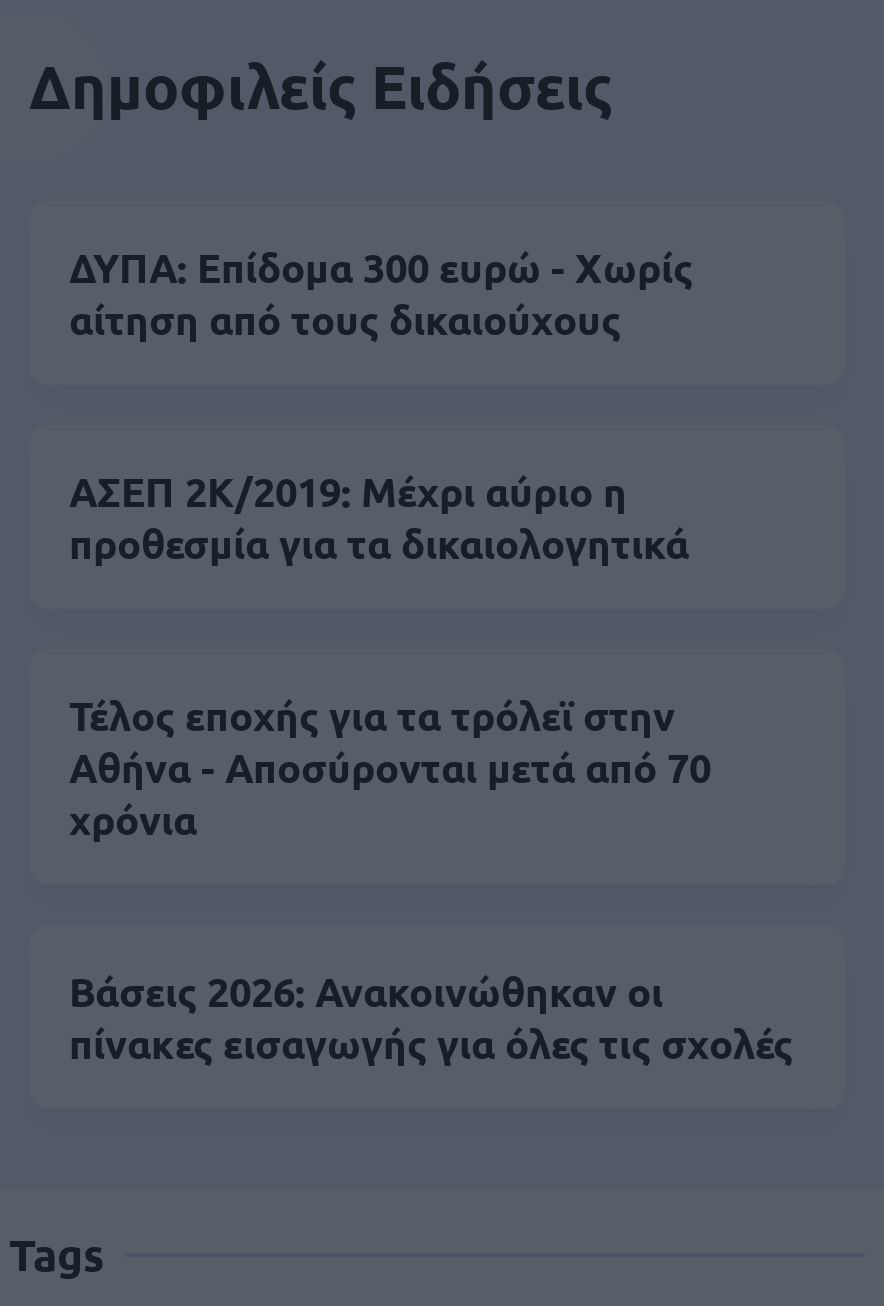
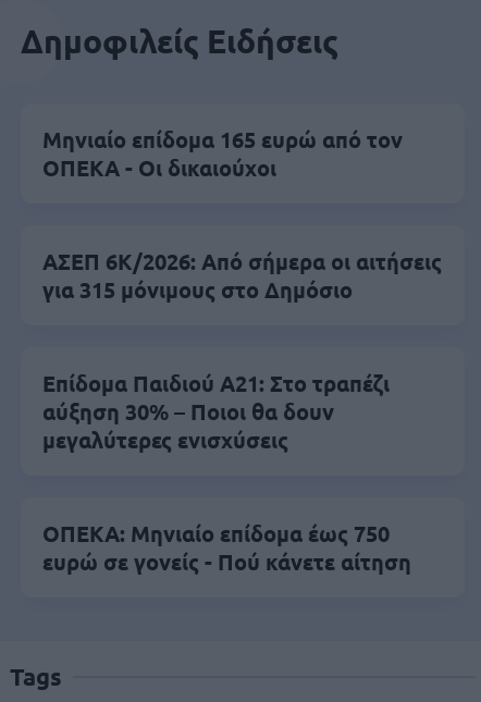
[69,241,693,345] ΔΥΠΑ: Επίδομα 300 ευρώ - Χωρίς | αίτηση από τους δικαιούχους -> [42,125,403,182] Μηνιαίο επίδομα 165 ευρώ από τον | ΟΠΕΚΑ - Οι δικαιούχοι
[69,465,689,569] ΑΣΕΠ 2Κ/2019: Μέχρι αύριο η | προθεσμία για τα δικαιολογητικά -> [42,247,442,304] ΑΣΕΠ 6Κ/2026: Από σήμερα οι αιτήσεις | για 315 μόνιμους στο Δημόσιο
[69,689,711,845] Τέλος εποχής για τα τρόλεϊ στην | Αθήνα - Αποσύρονται μετά από 70 | χρόνια -> [42,369,390,454] Επίδομα Παιδιού Α21: Στο τραπέζι | αύξηση 30% – Ποιοι θα δουν | μεγαλύτερες ενισχύσεις
[69,965,793,1069] Βάσεις 2026: Ανακοινώθηκαν οι | πίνακες εισαγωγής για όλες τις σχολές -> [42,519,411,576] ΟΠΕΚΑ: Μηνιαίο επίδομα έως 750 | ευρώ σε γονείς - Πού κάνετε αίτηση

